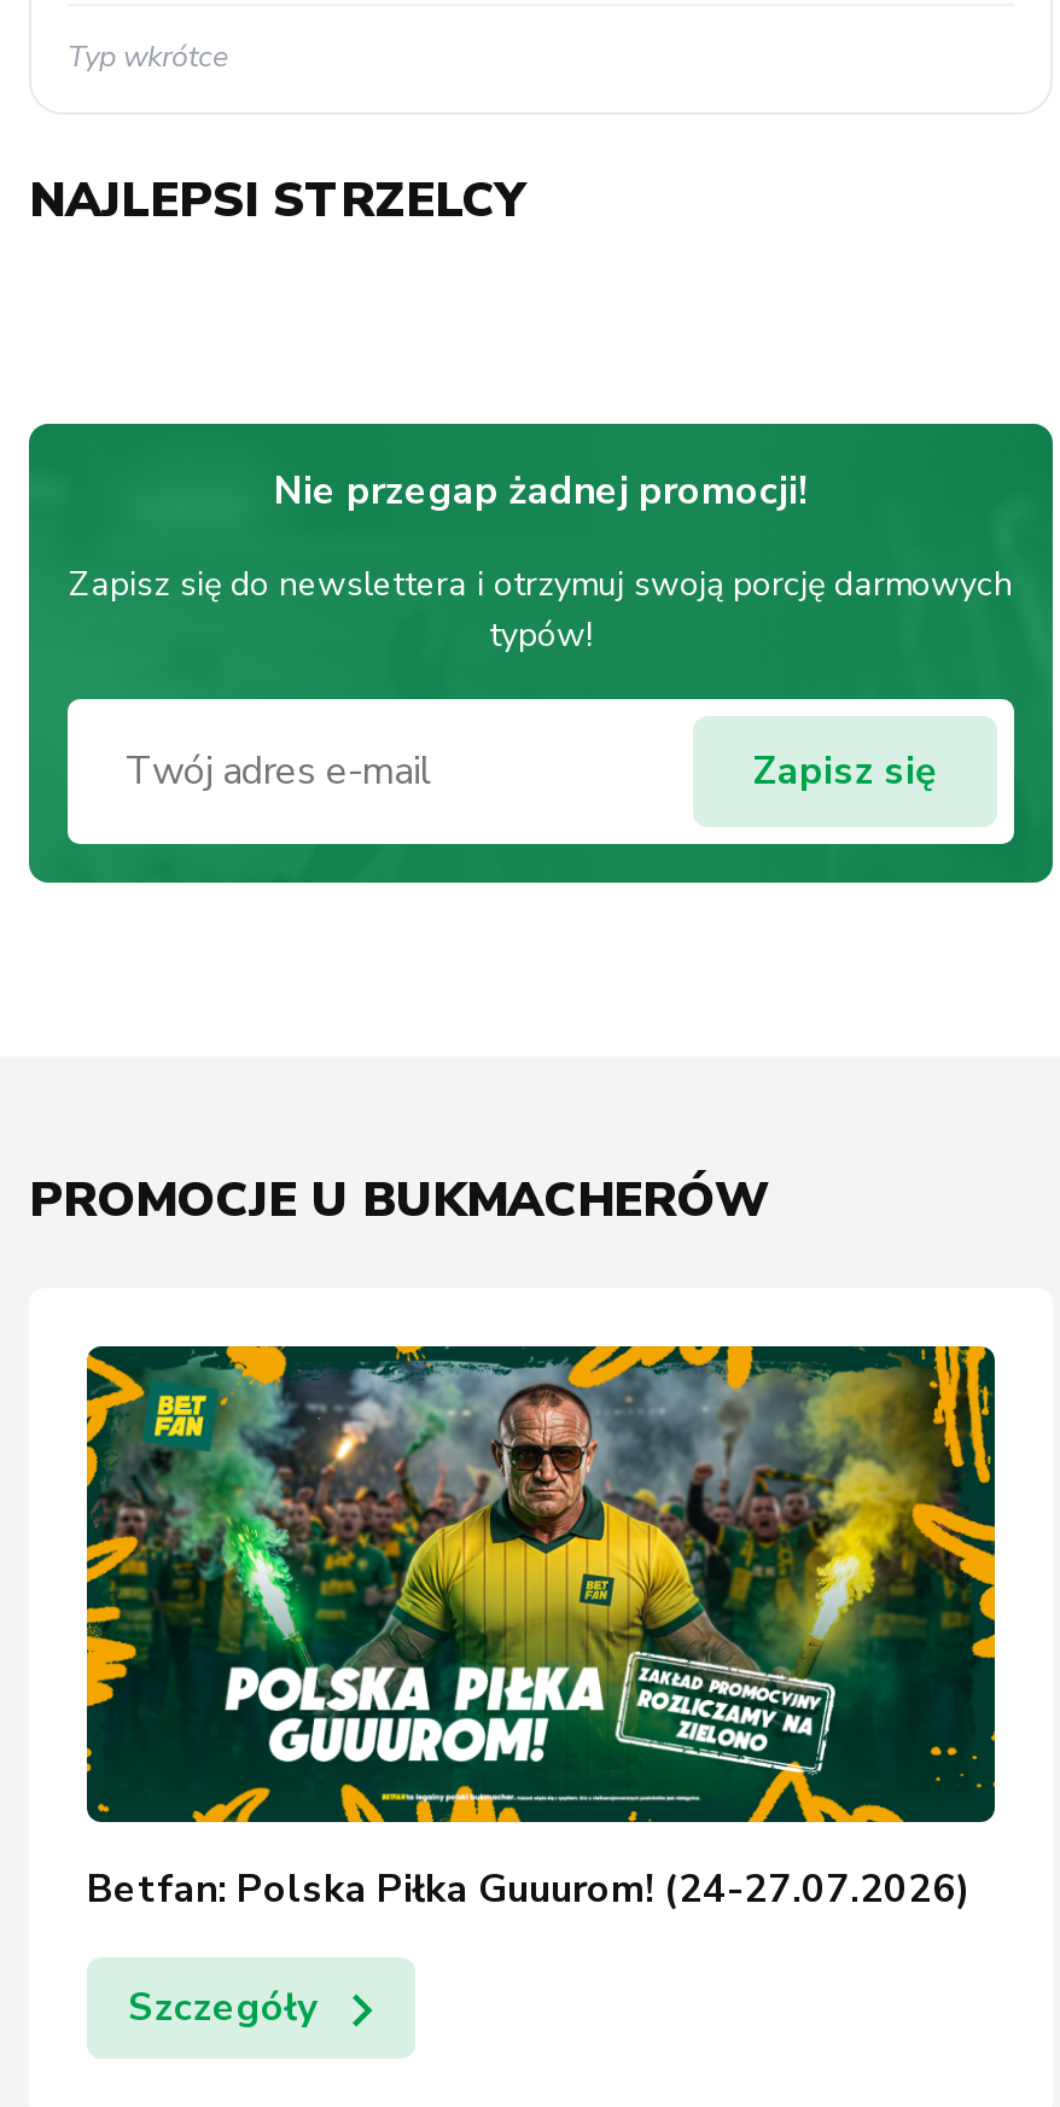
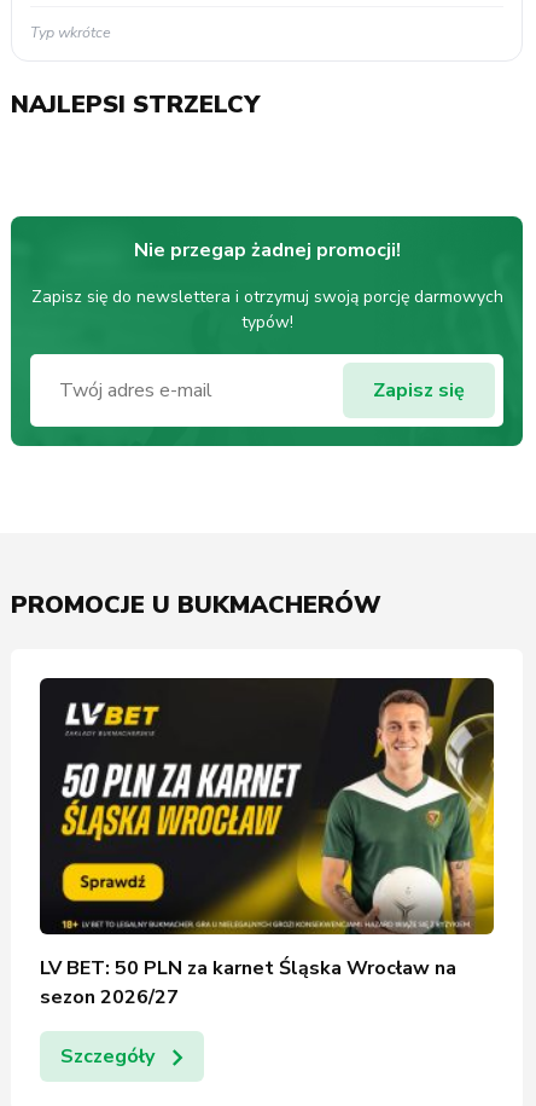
[85,1344,997,1916] [image] | Betfan: Polska Piłka Guuurom! (24-27.07.2026) -> [39,677,495,1010] [image] | LV BET: 50 PLN za karnet Śląska Wrocław na | sezon 2026/27

